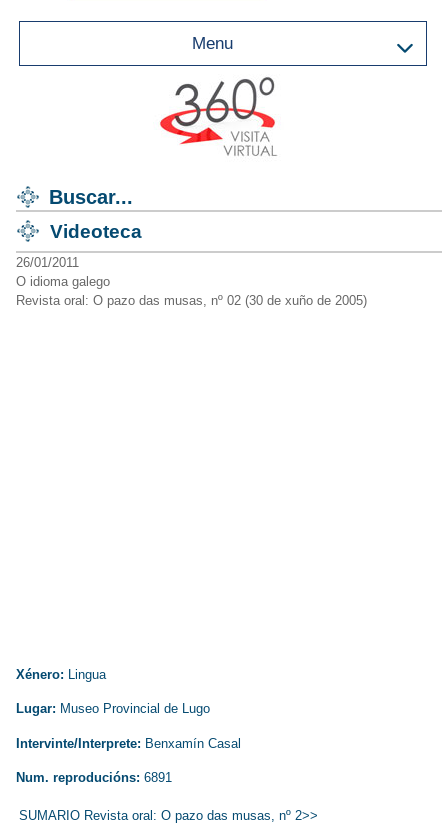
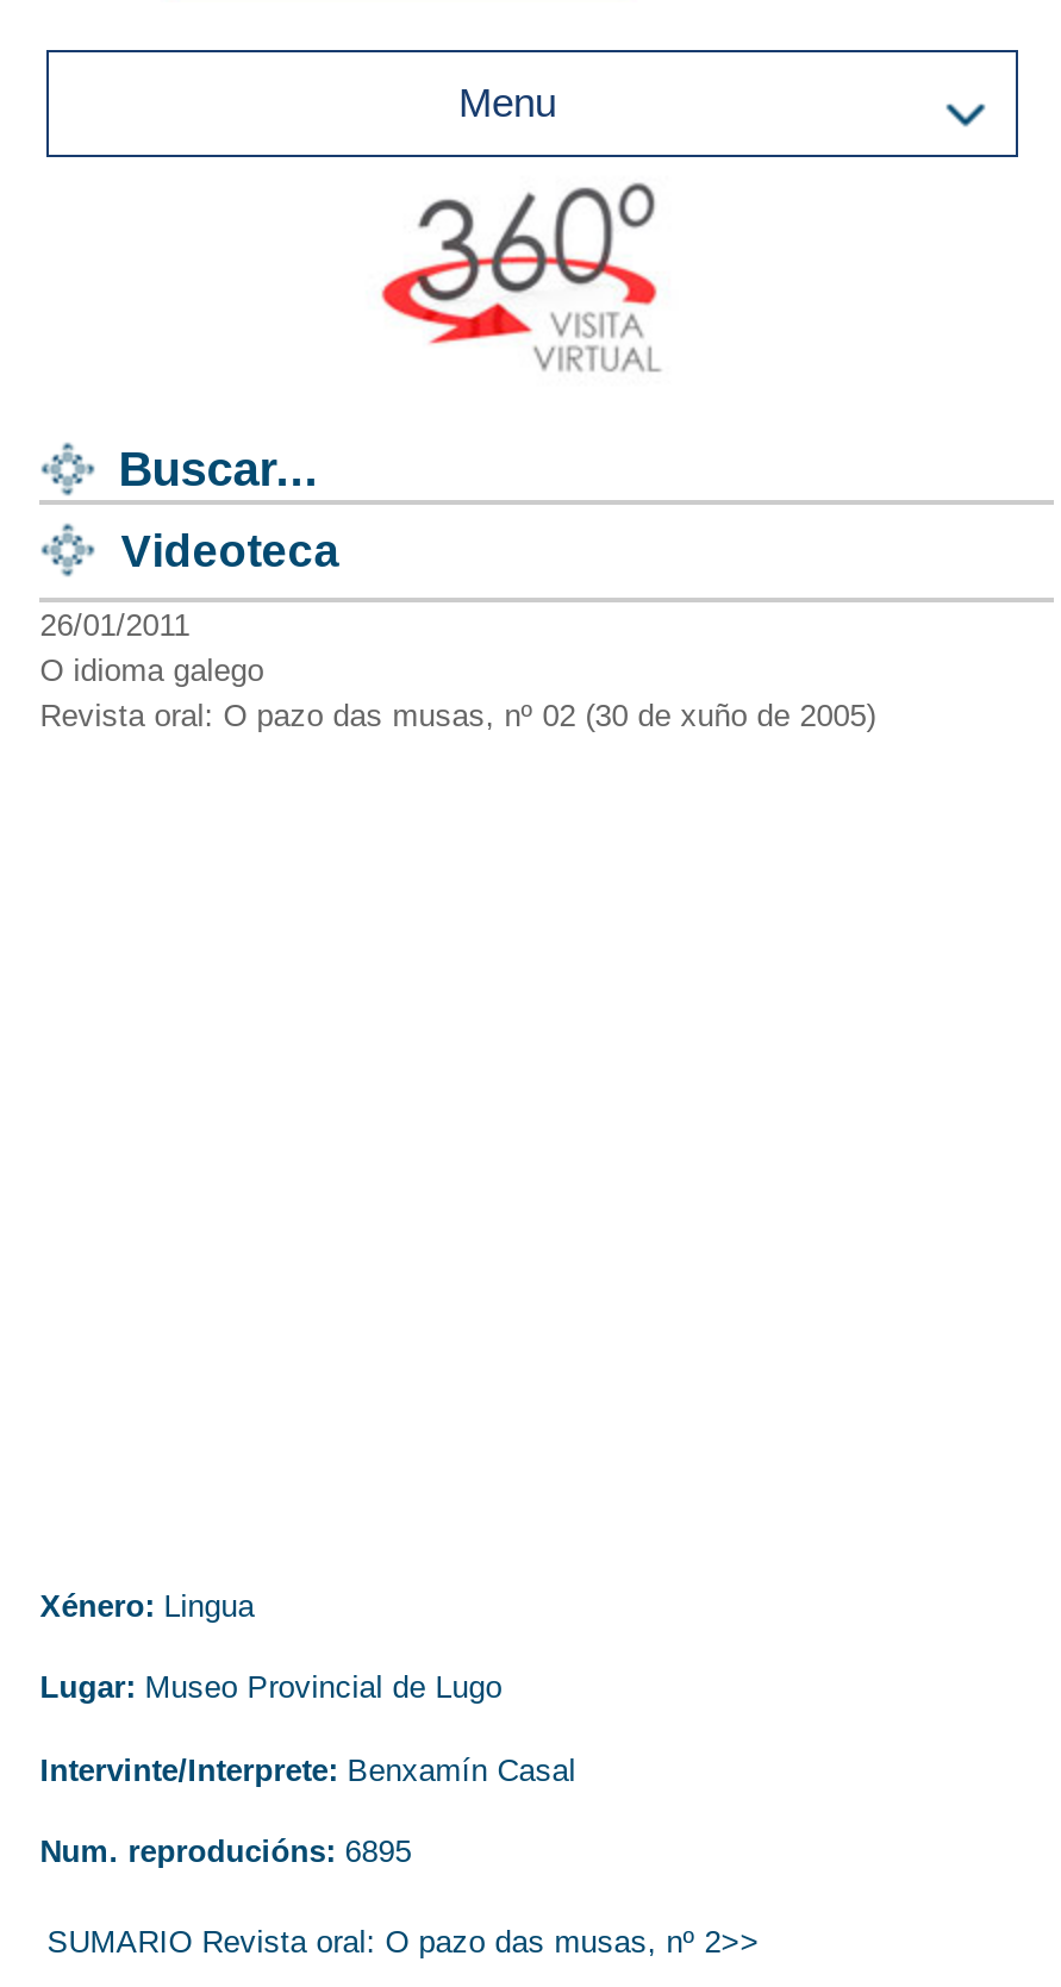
[16,770,172,785] Num. reproducións: 6891 -> [40,1834,411,1870] Num. reproducións: 6895

